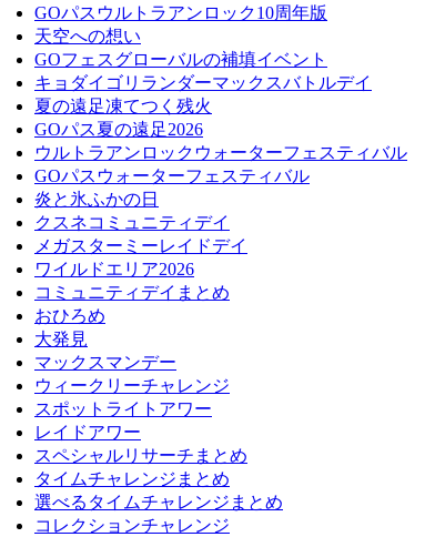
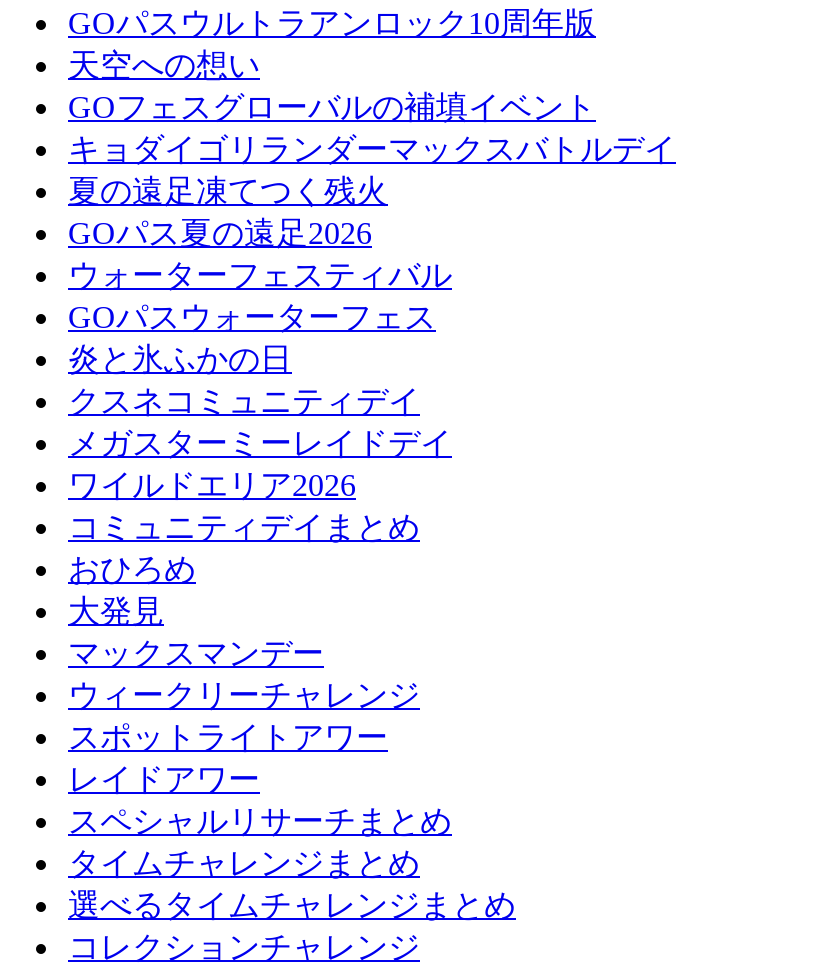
[34,143,407,185] ウルトラアンロックウォーターフェスティバル | GOパスウォーターフェスティバル -> [68,258,452,334] ウォーターフェスティバル | GOパスウォーターフェス

